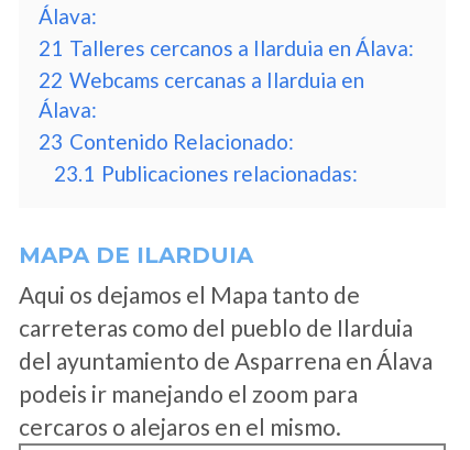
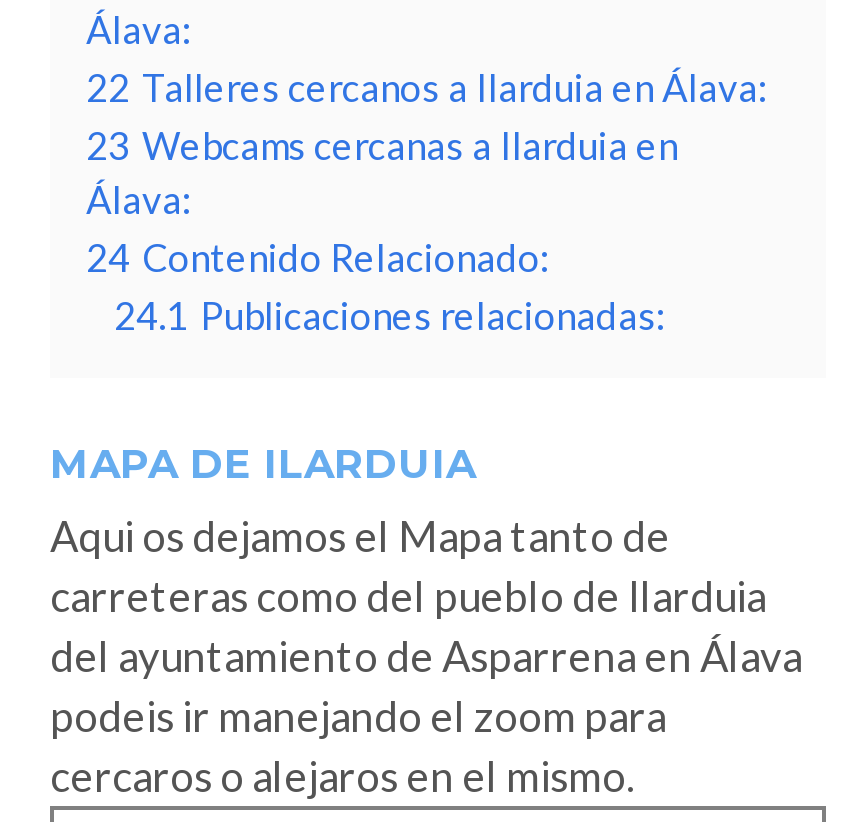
[39,35,414,61] 21 Talleres cercanos a Ilarduia en Álava: -> [86,64,768,110] 22 Talleres cercanos a Ilarduia en Álava:
[39,67,364,92] 22 Webcams cercanas a Ilarduia en -> [86,122,678,168] 23 Webcams cercanas a Ilarduia en
[39,129,294,154] 23 Contenido Relacionado: -> [86,234,550,280] 24 Contenido Relacionado:
[54,161,358,186] 23.1 Publicaciones relacionadas: -> [114,292,666,338] 24.1 Publicaciones relacionadas:

